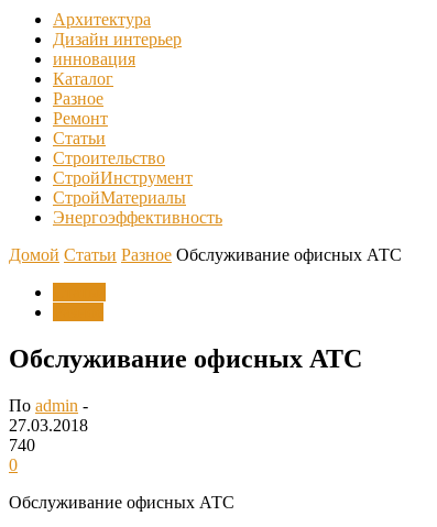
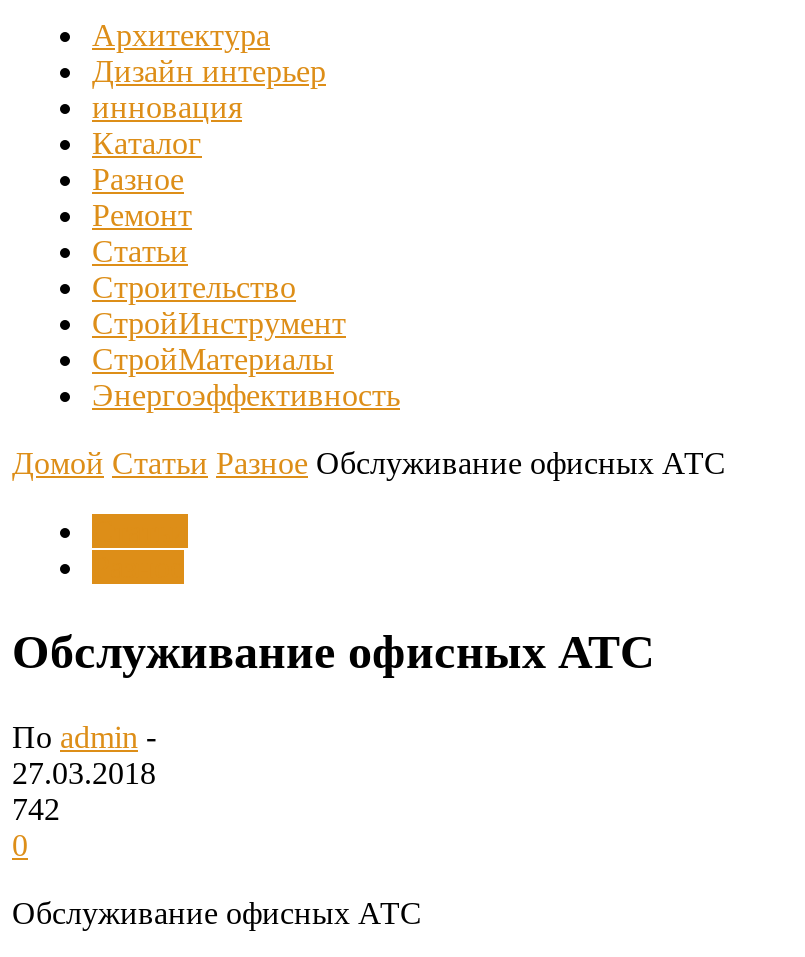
[9,435,35,454] 740 -> [12,792,60,826] 742

